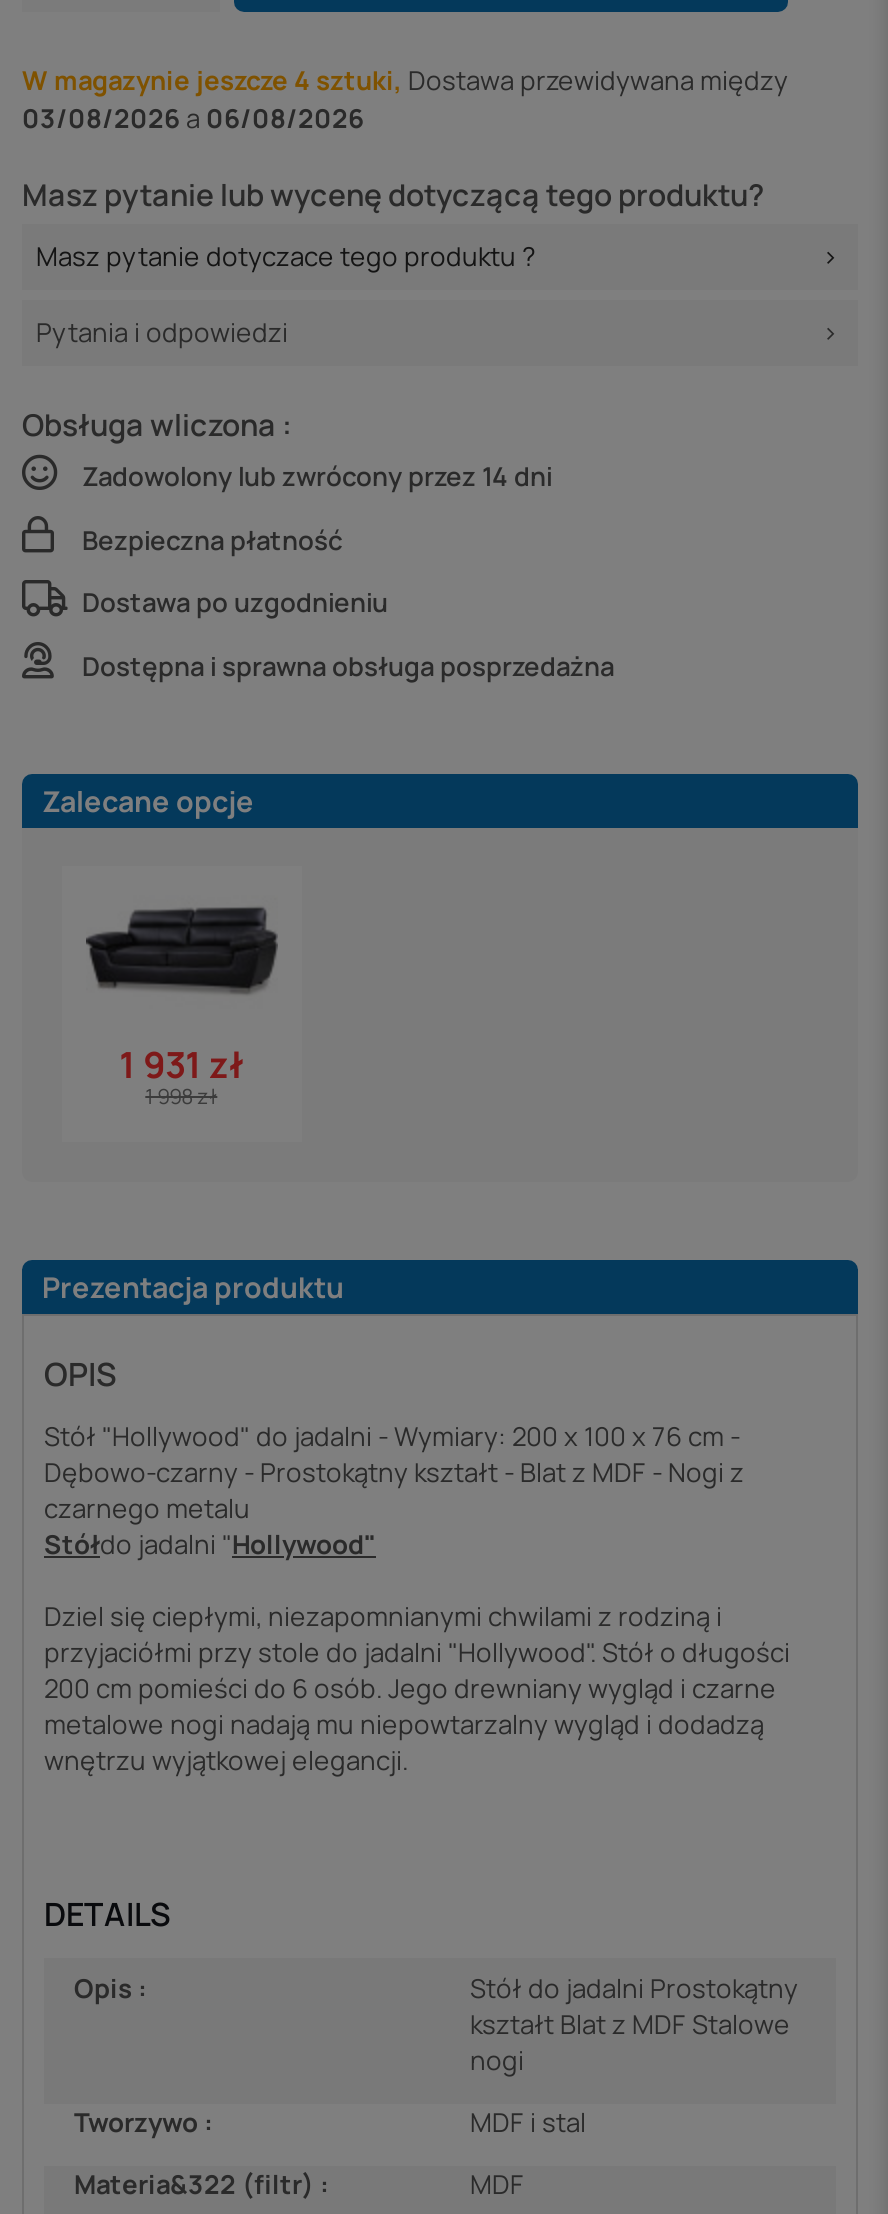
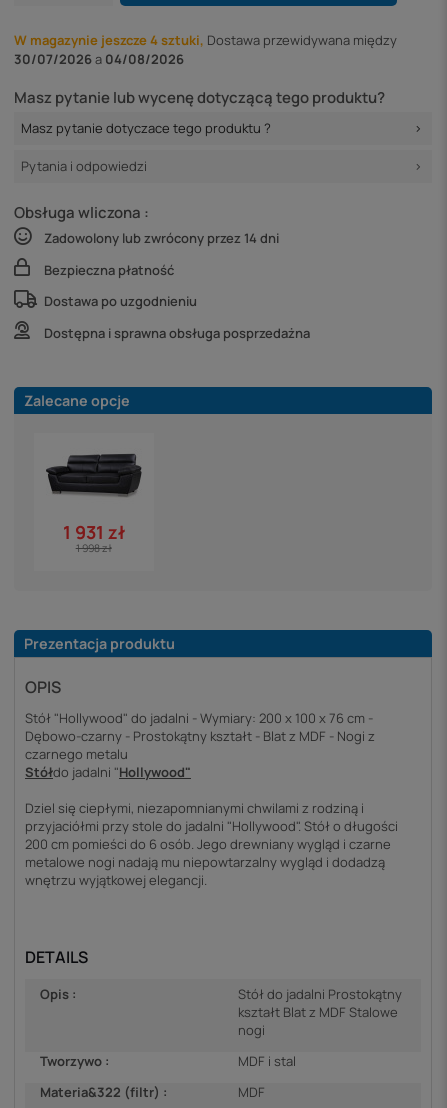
[22,99,364,135] 03/08/2026 a 06/08/2026 -> [14,50,184,68] 30/07/2026 a 04/08/2026

